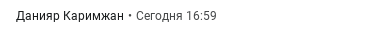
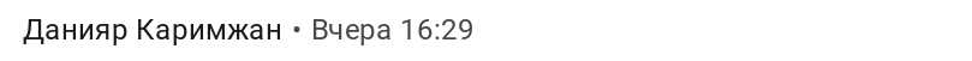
[16,9,217,23] Данияр Каримжан Сегодня 16:59 -> [23,13,475,47] Данияр Каримжан Вчера 16:29

